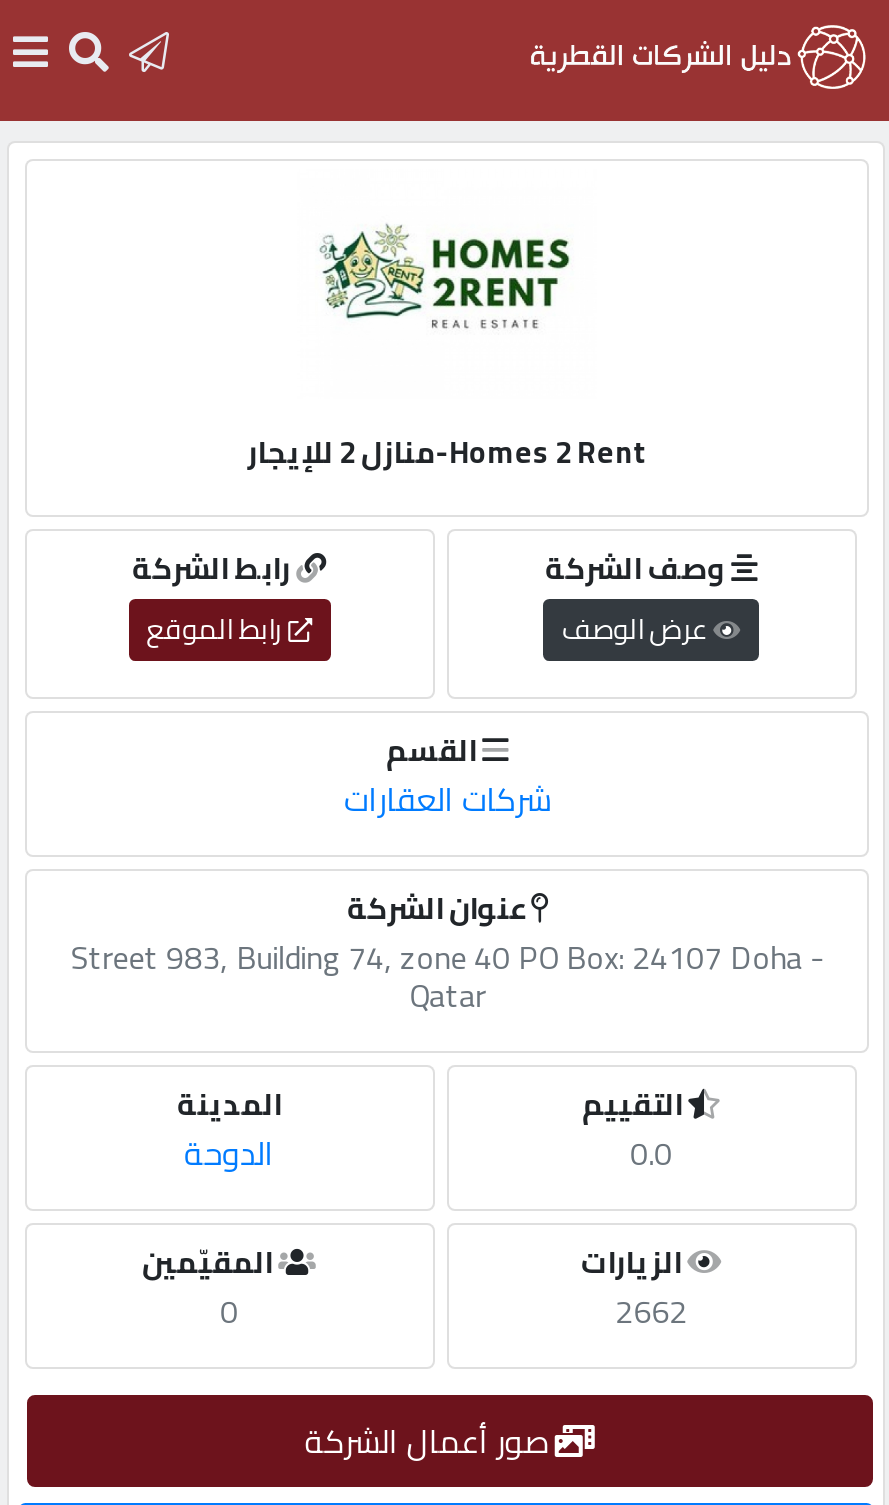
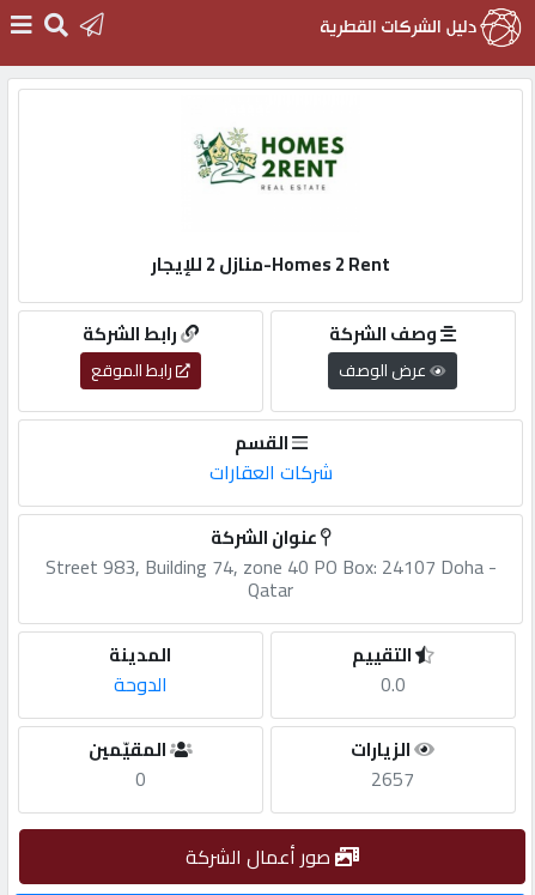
[615,1281,687,1341] 2662 -> [371,761,414,797] 2657

